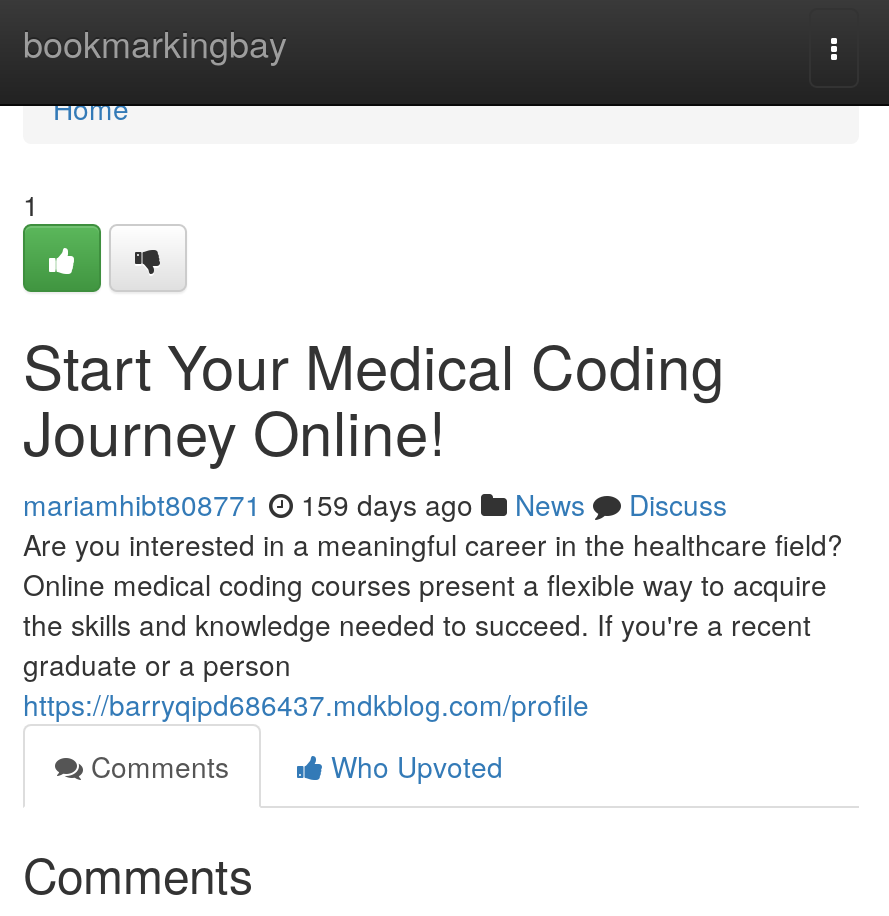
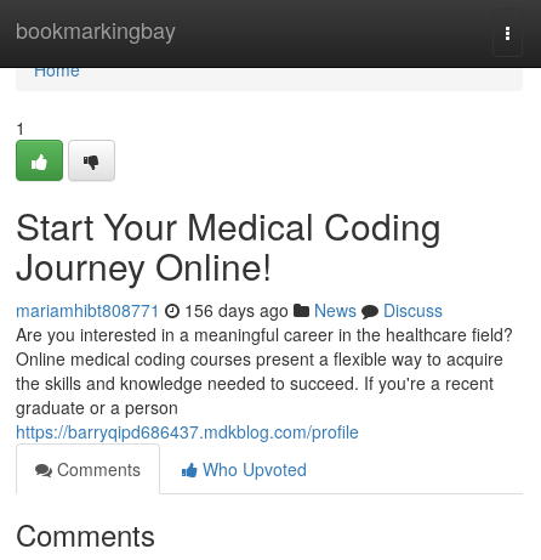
[23,484,727,524] mariamhibt808771 159 days ago News Discuss -> [16,298,443,322] mariamhibt808771 156 days ago News Discuss

